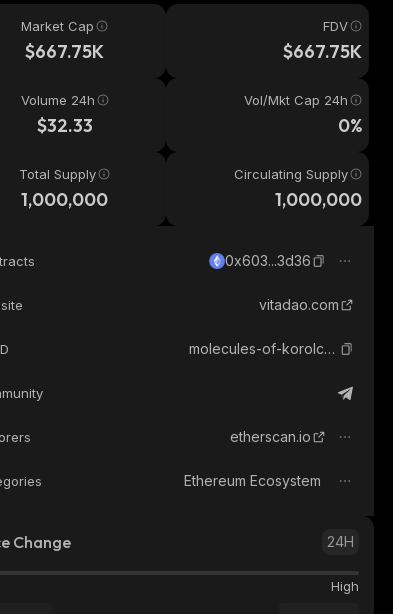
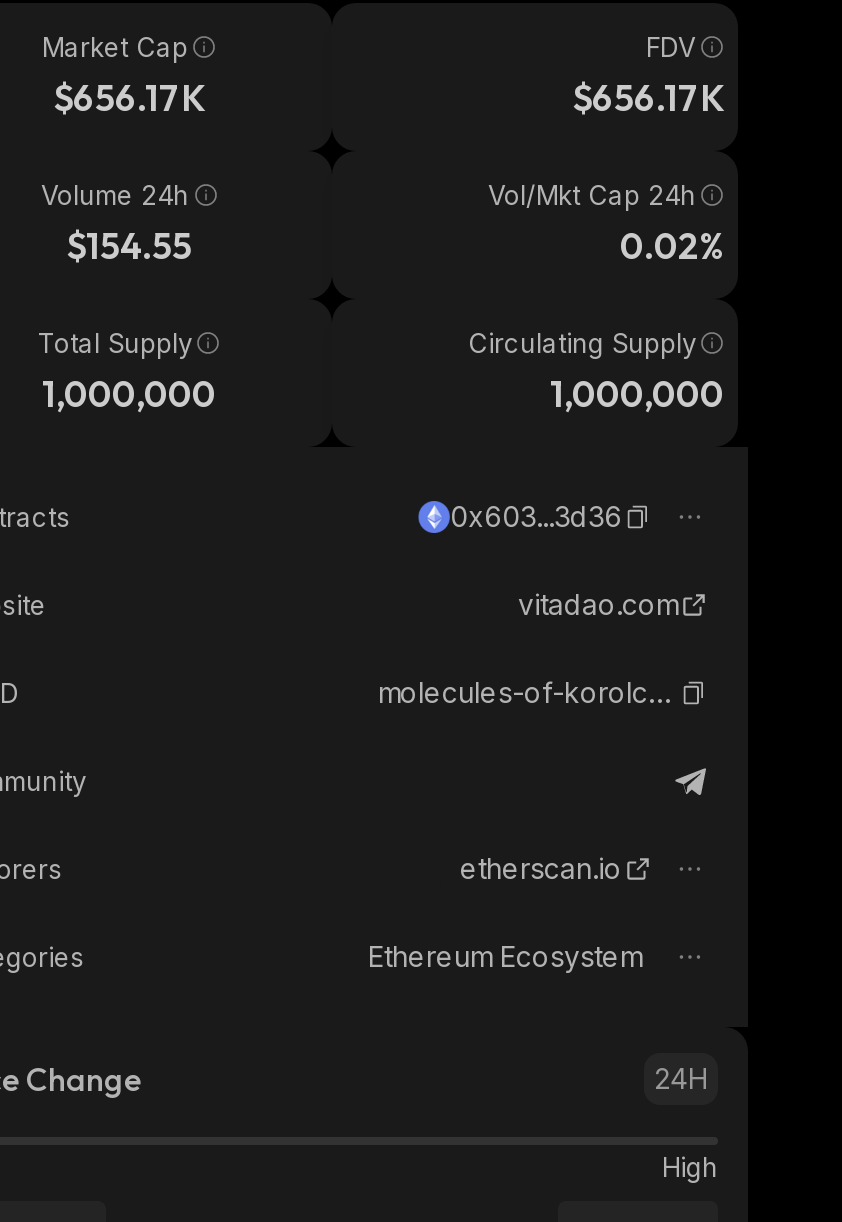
[25,40,104,63] $667.75K -> [53,75,205,121] $656.17K
[283,40,362,63] $667.75K -> [572,75,724,121] $656.17K
[36,114,92,137] $32.33 -> [66,223,192,269] $154.55
[338,114,362,137] 0% -> [620,223,724,269] 0.02%

